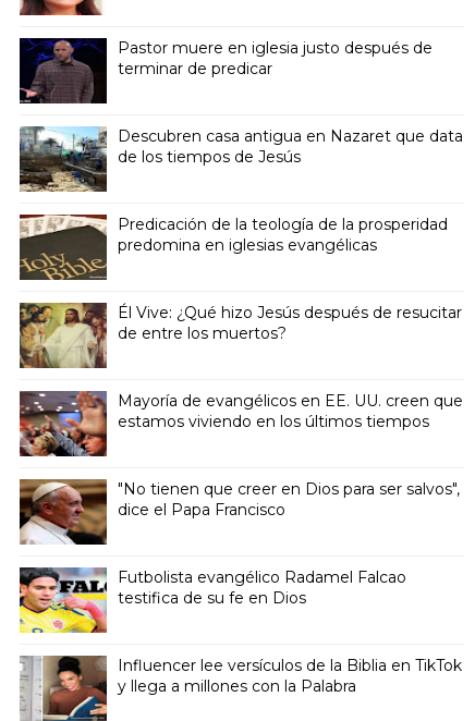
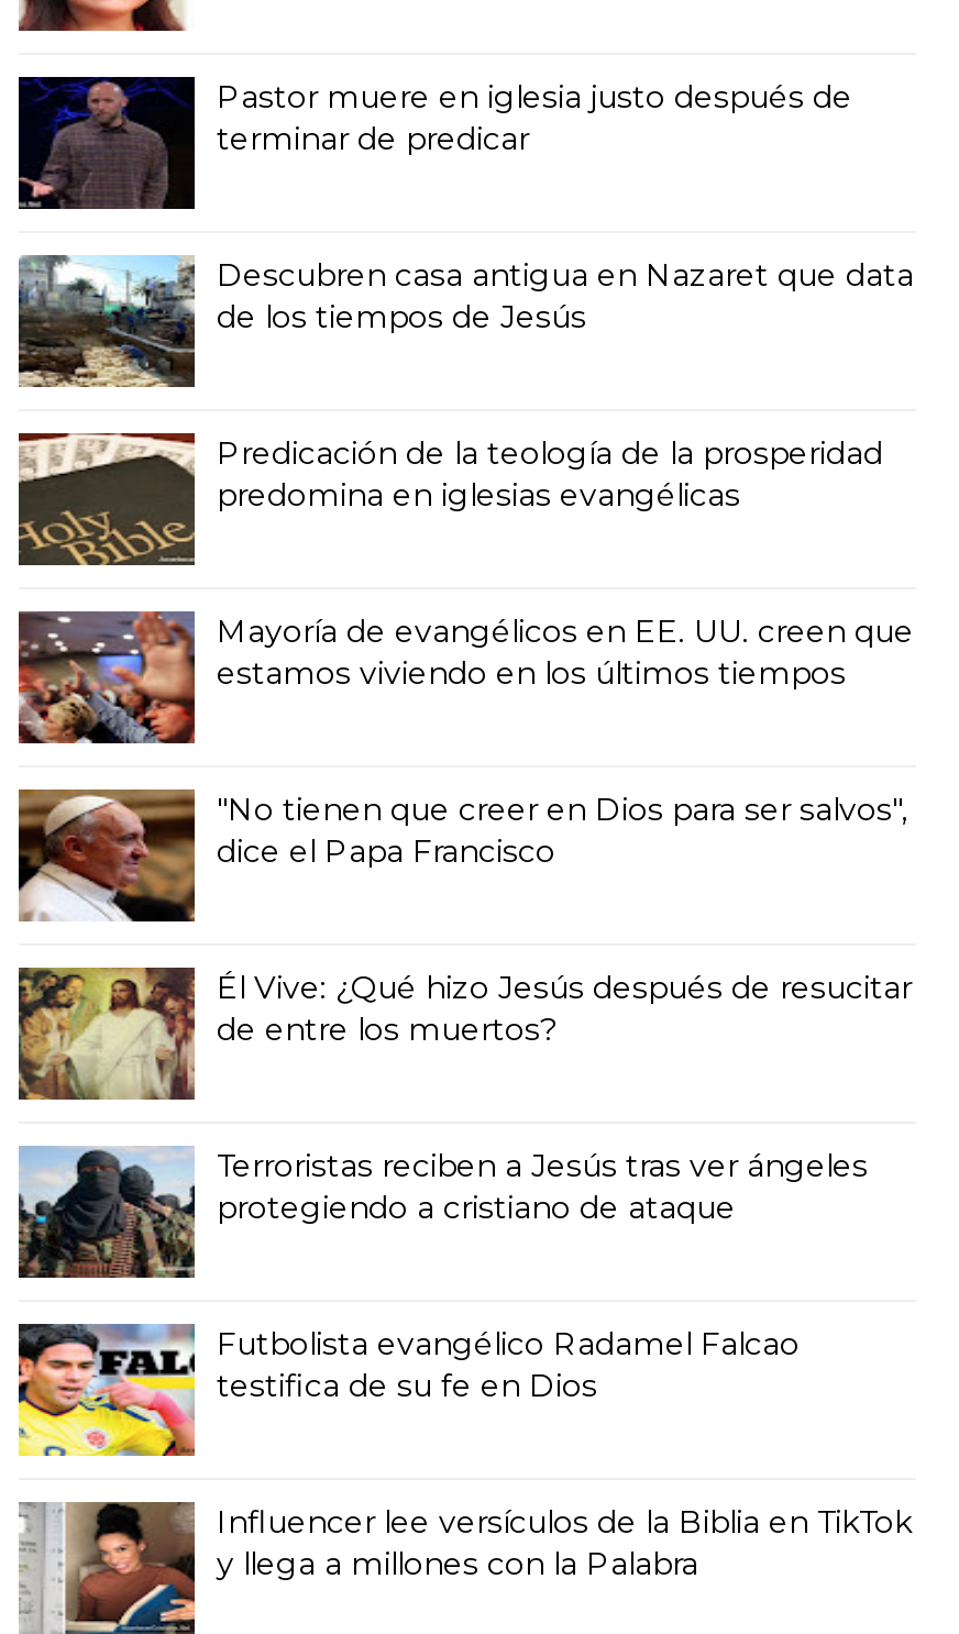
moved [20,303,462,369] -> [16,965,912,1102]: [image] | Él Vive: ¿Qué hizo Jesús después de resucitar | de entre los muertos?
moved [17,390,463,519] -> [14,609,914,870]: [image] | Mayoría de evangélicos en EE. UU. creen que | estamos viviendo en los últimos tiempos | "No tienen que creer en Dios para ser salvos", | dice el Papa Francisco
none -> [19,1145,868,1280] [image] | Terroristas reciben a Jesús tras ver ángeles | protegiendo a cristiano de ataque

